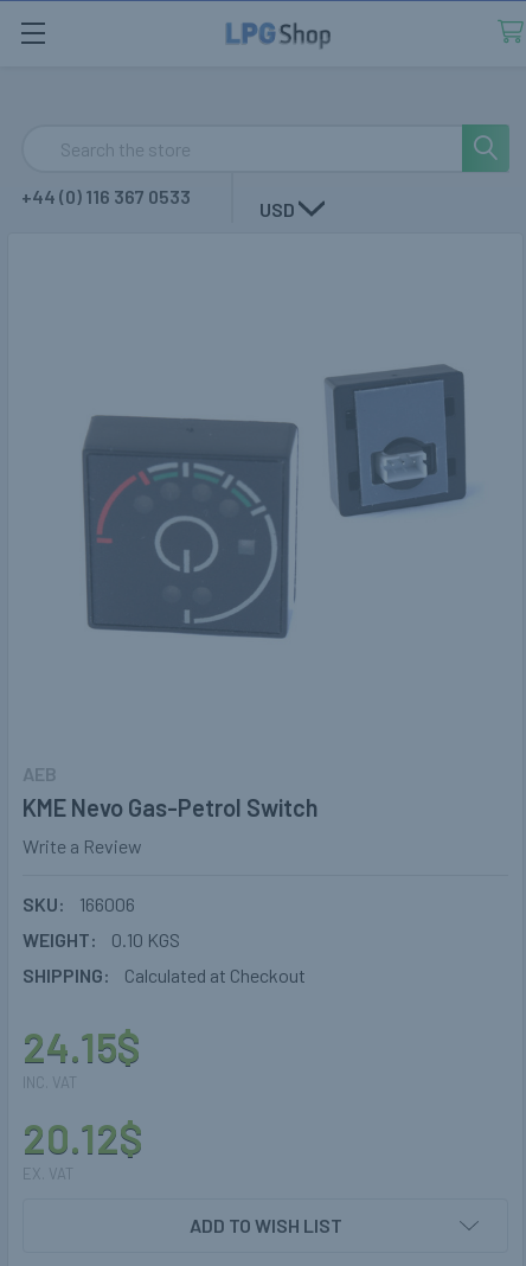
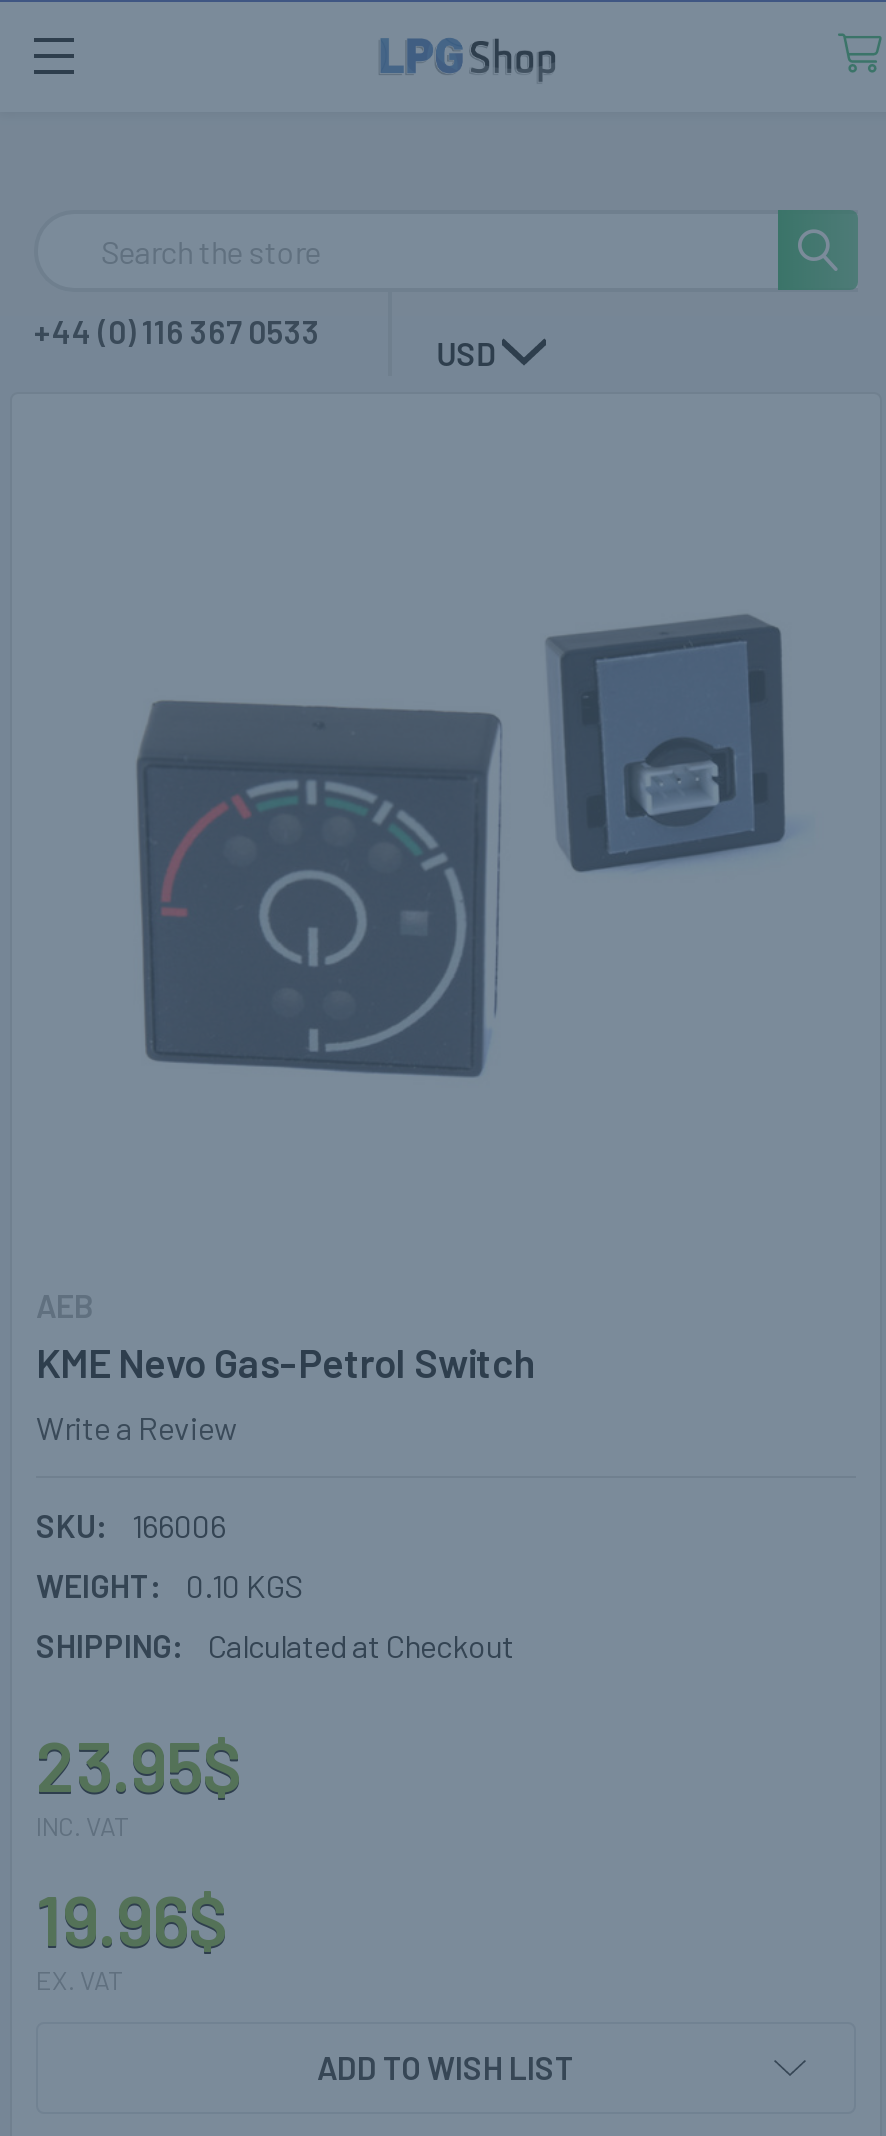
[23,1021,141,1071] 24.15$ -> [36,1722,242,1806] 23.95$
[23,1112,143,1162] 20.12$ -> [36,1876,228,1960] 19.96$

